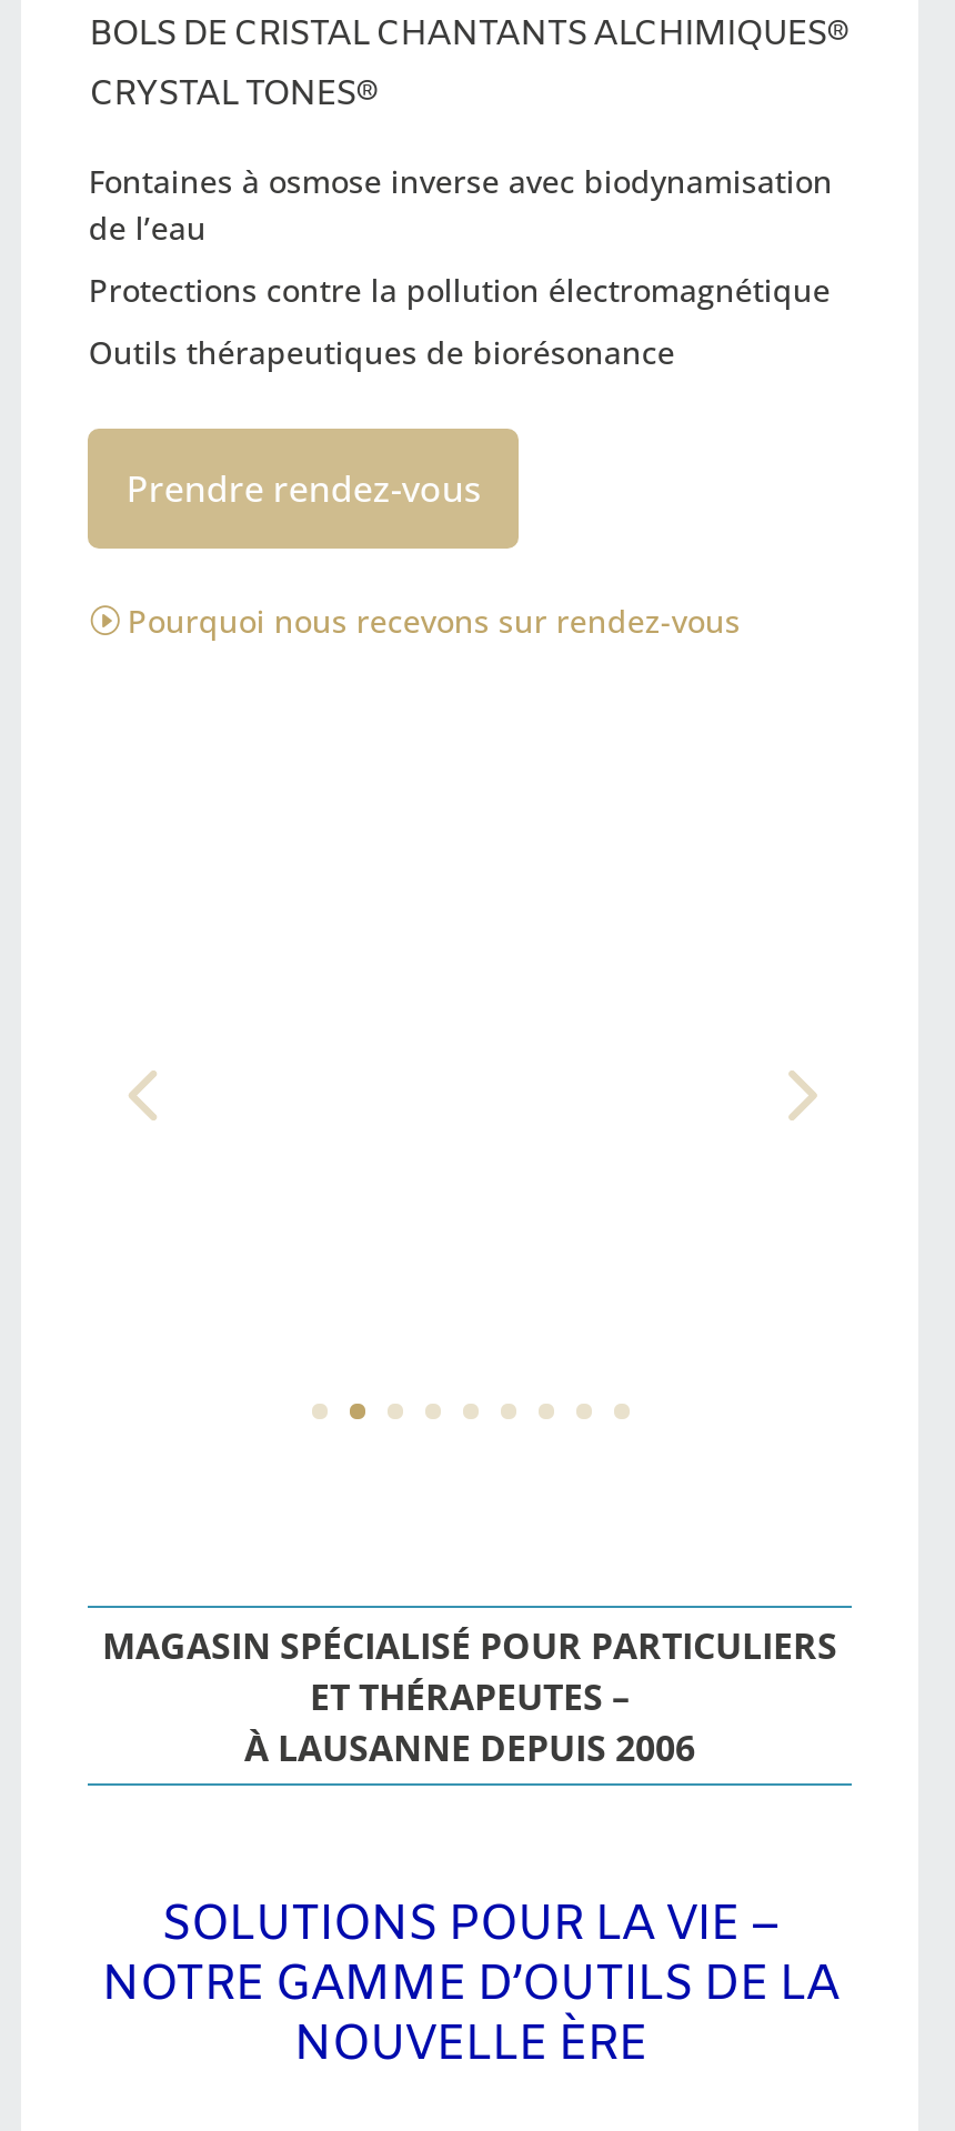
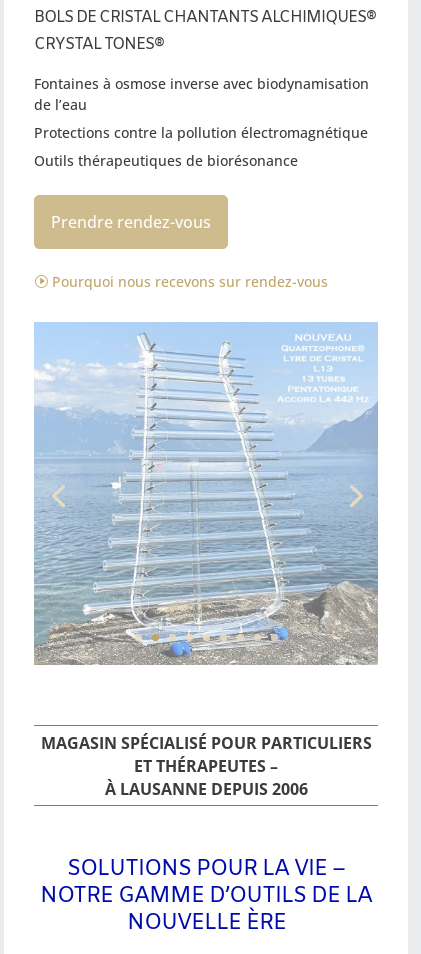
none -> [33,321,379,666] [image]

